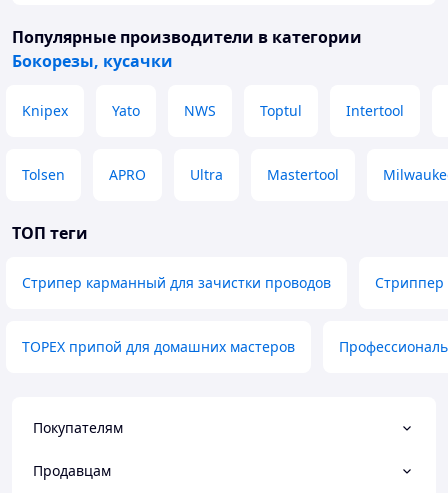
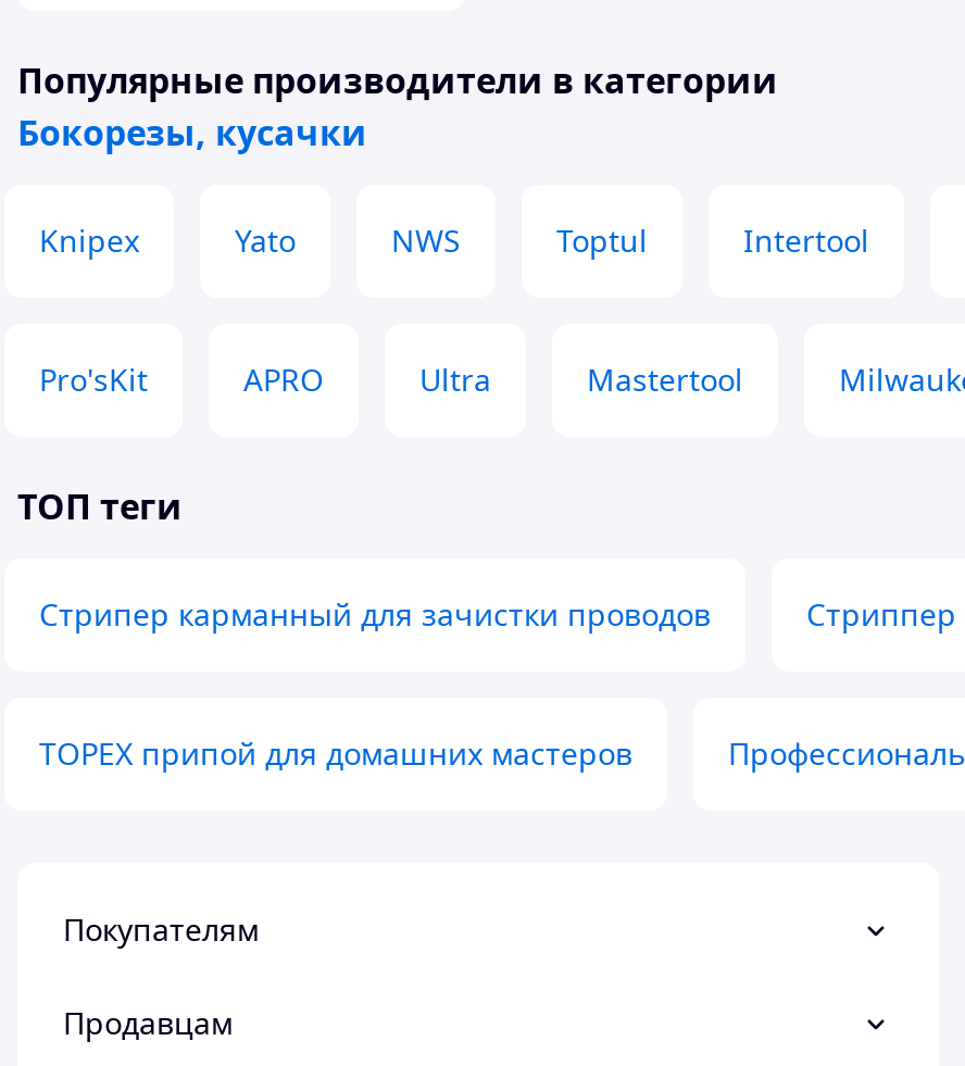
[22,165,65,184] Tolsen -> [39,359,148,400] Pro'sKit

